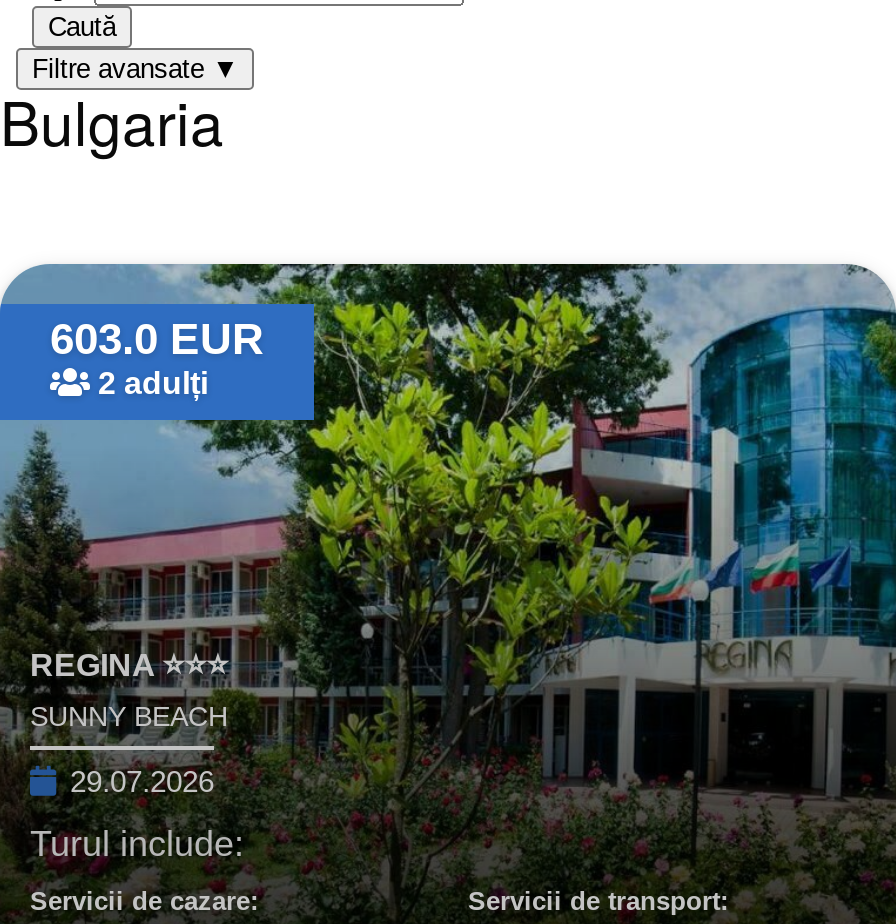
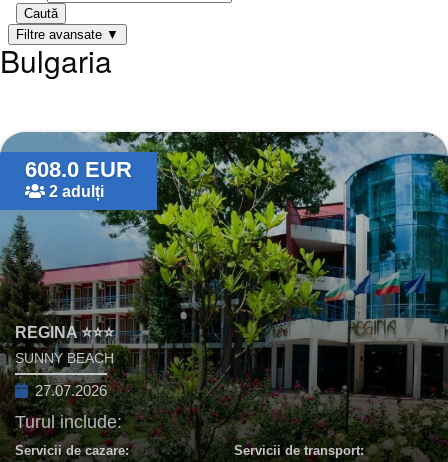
[50,313,264,363] 603.0 EUR -> [25,157,132,182] 608.0 EUR
[62,763,214,797] 29.07.2026 -> [31,382,107,399] 27.07.2026

